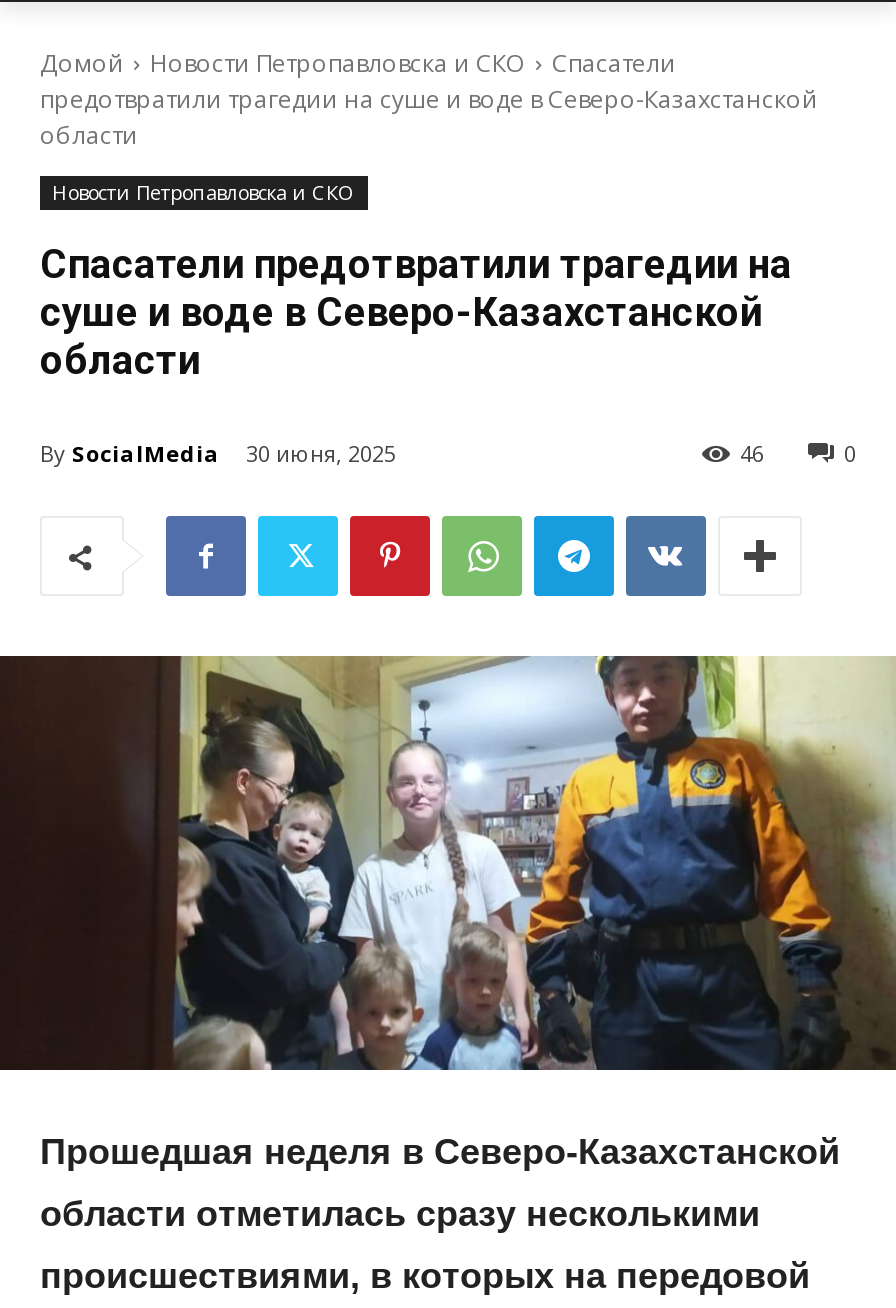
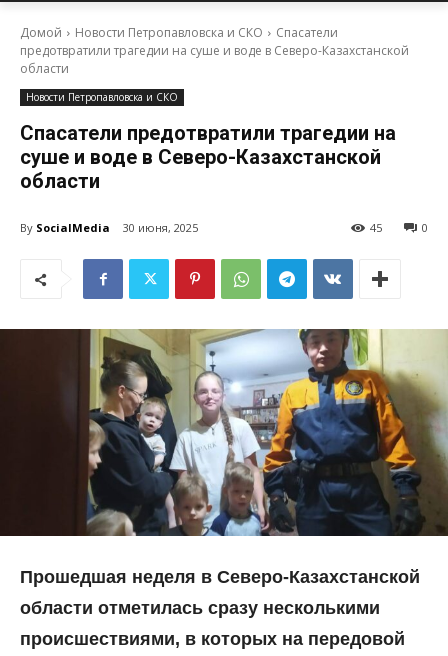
[740,438,764,468] 46 -> [370,220,382,235] 45

